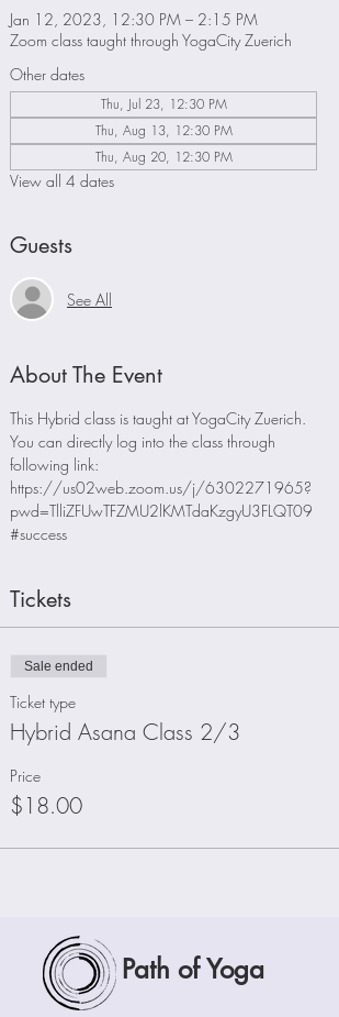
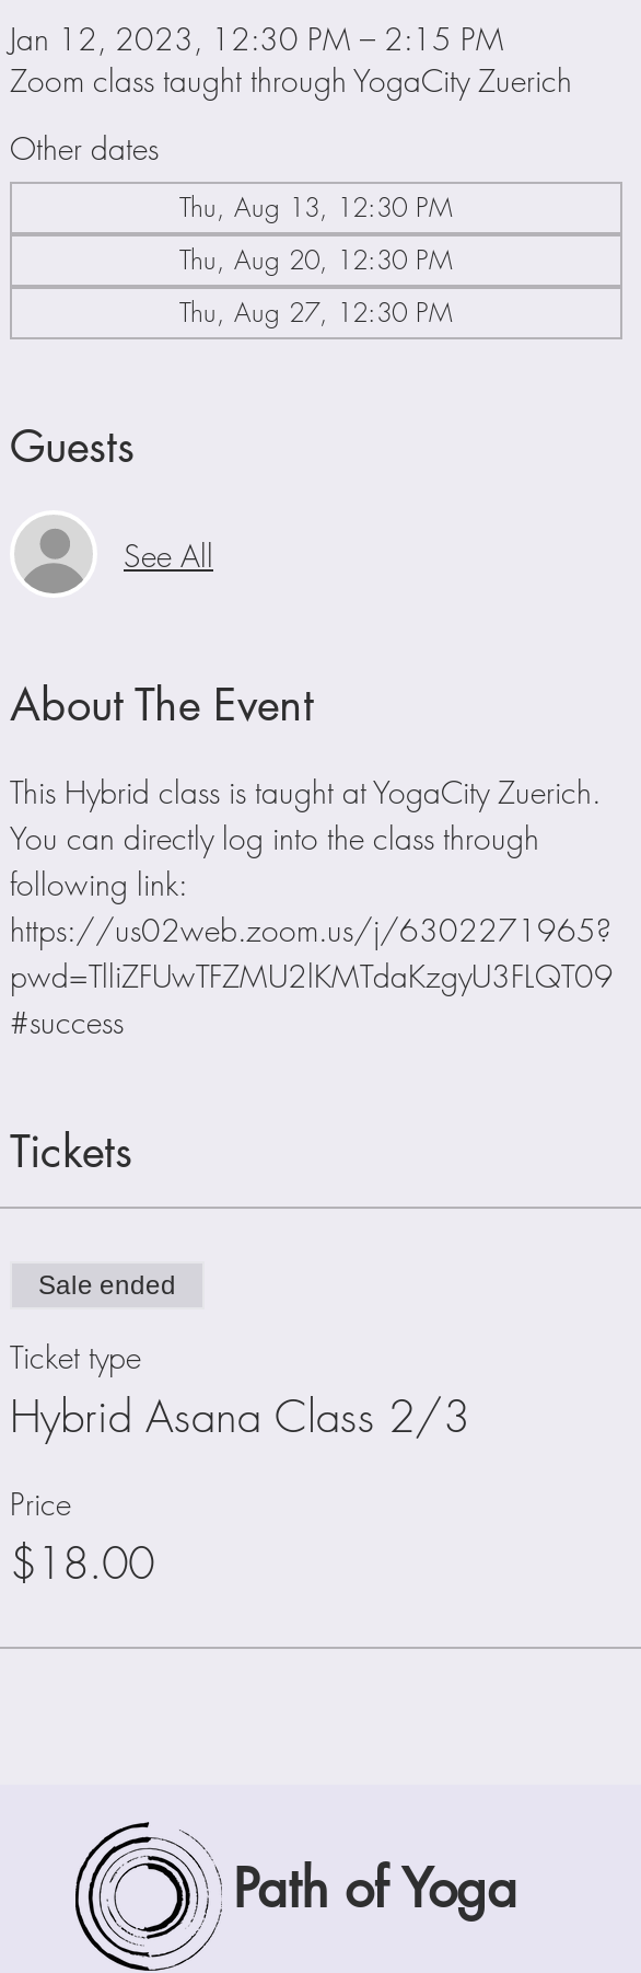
[100,95,227,113] Thu, Jul 23, 12:30 PM -> none
[10,170,114,191] View all 4 dates -> [179,293,453,331] Thu, Aug 27, 12:30 PM

